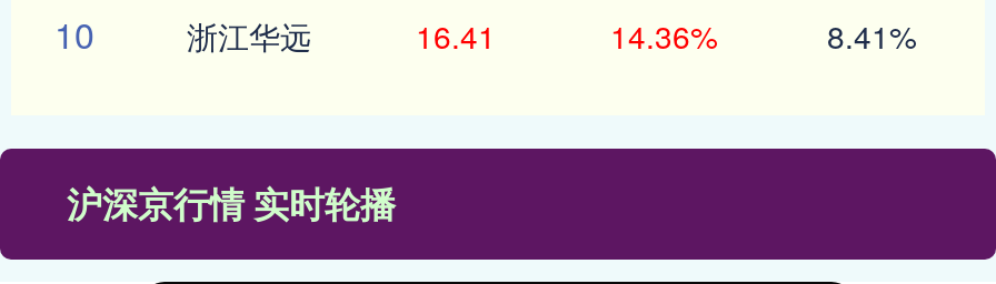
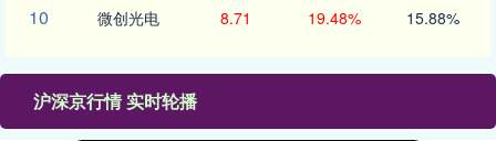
[187,13,916,58] 浙江华远 | 16.41 | 14.36% | 8.41% -> [97,7,459,29] 微创光电 | 8.71 | 19.48% | 15.88%

